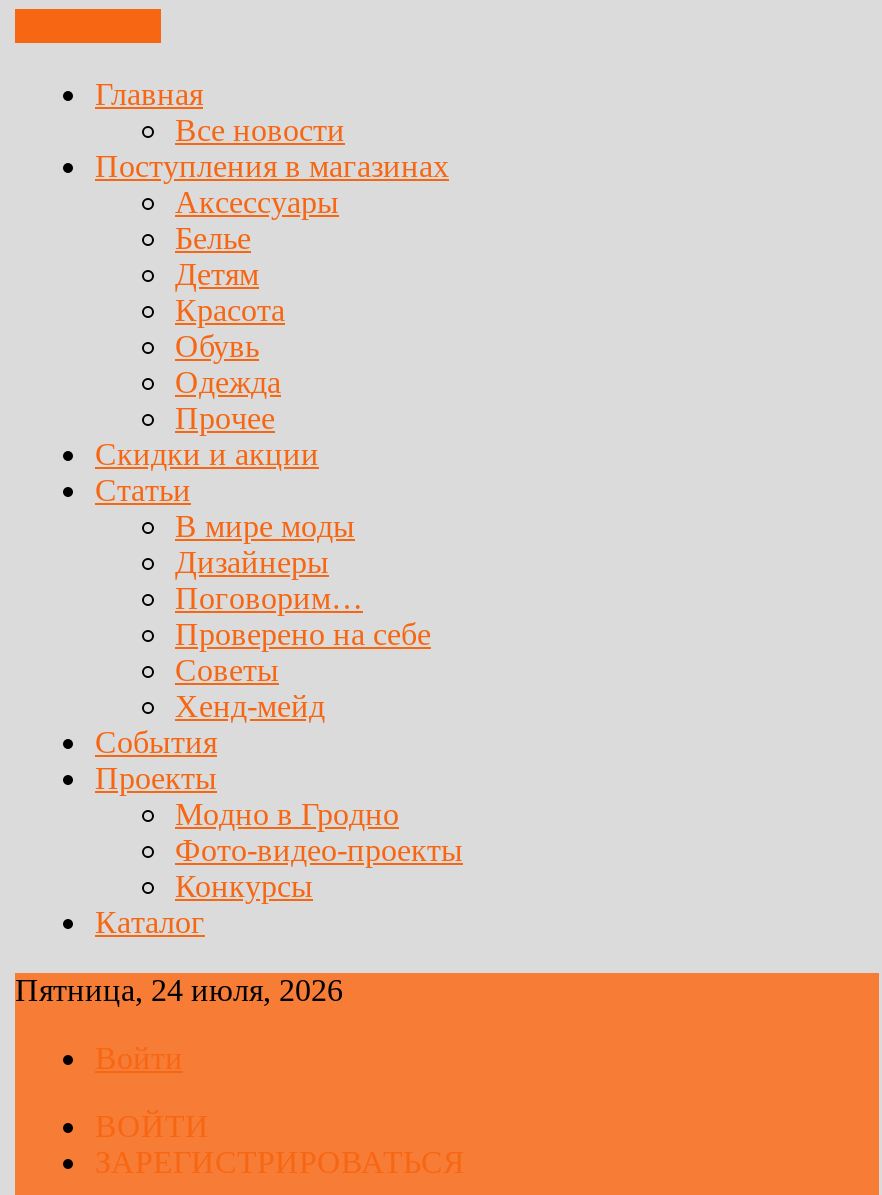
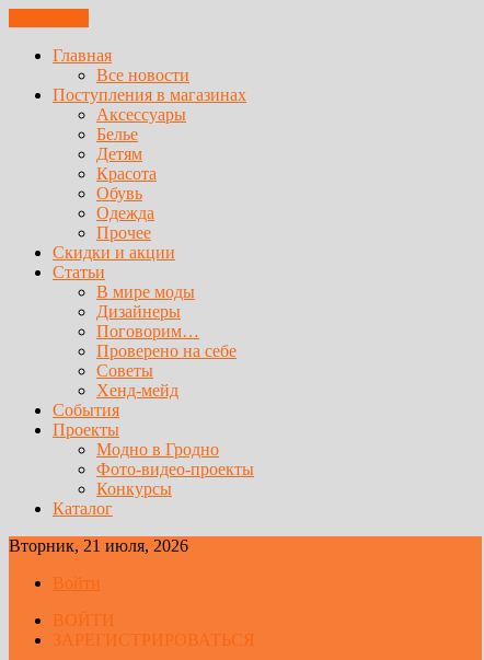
[15,973,343,1007] Пятница, 24 июля, 2026 -> [9,536,188,555] Вторник, 21 июля, 2026

